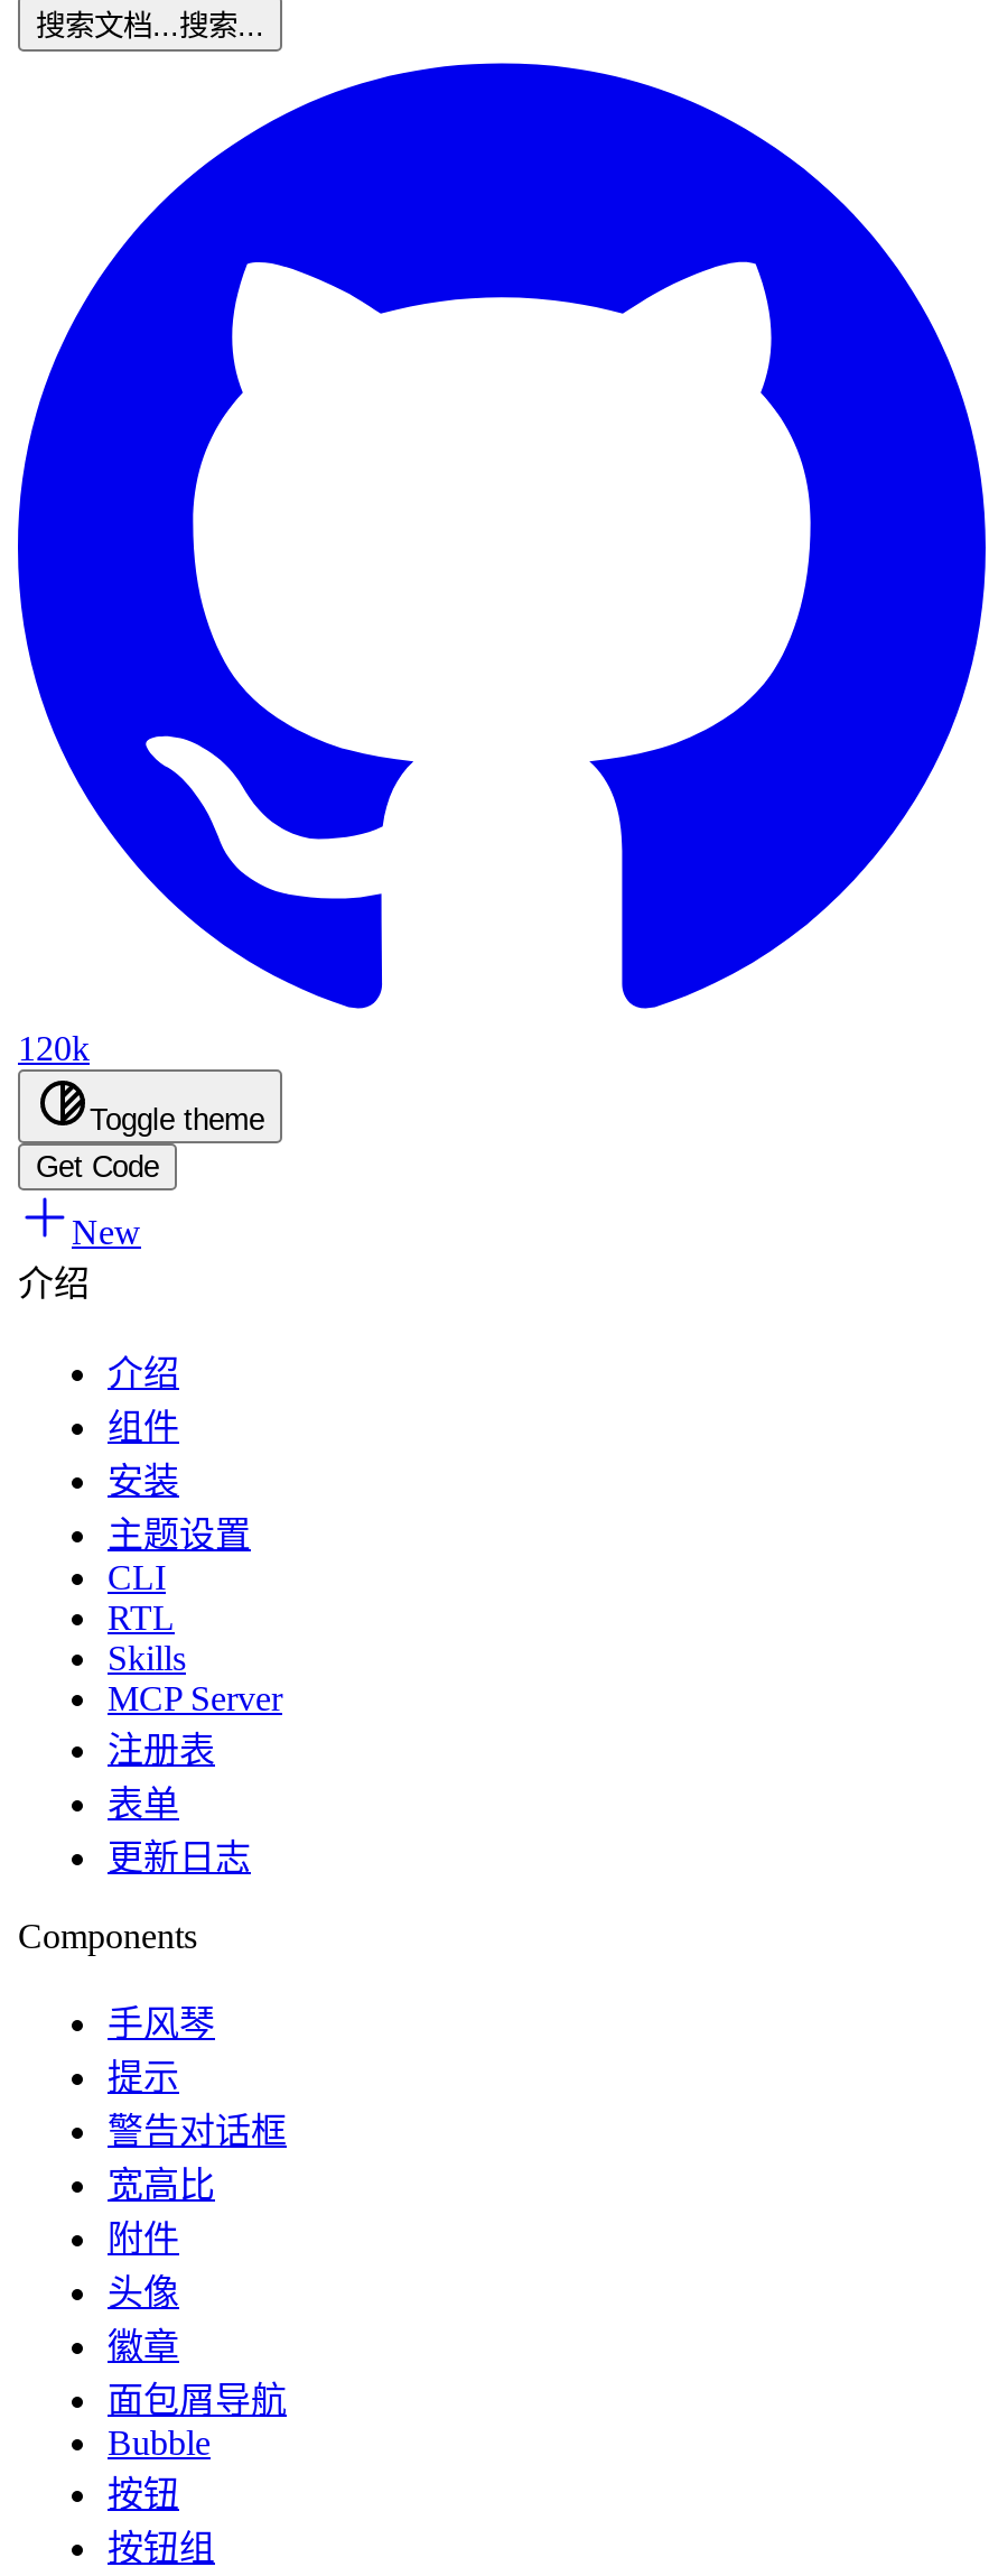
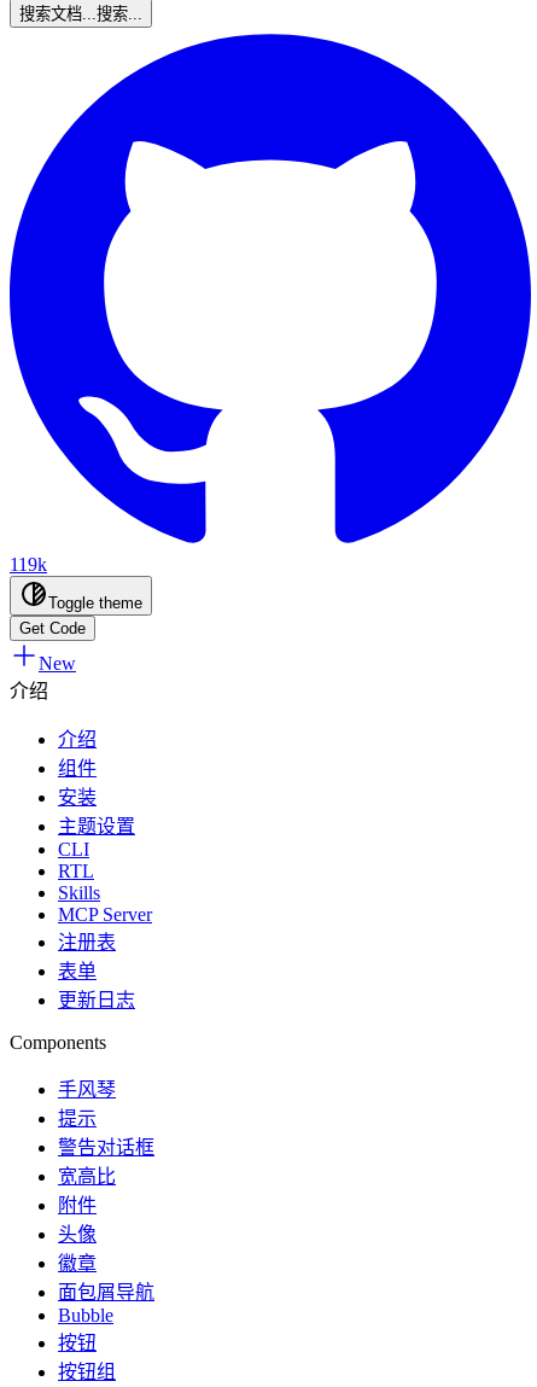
[18,1029,90,1067] 120k -> [10,554,47,575] 119k

